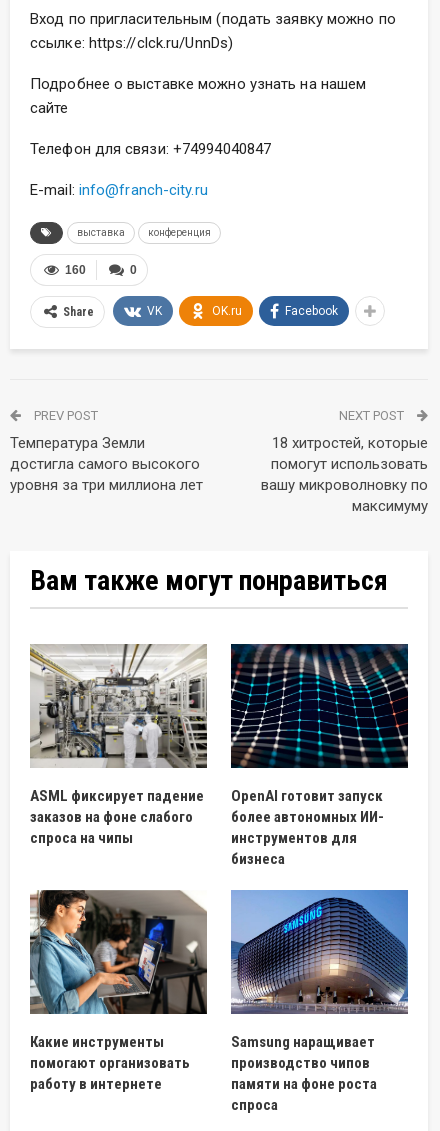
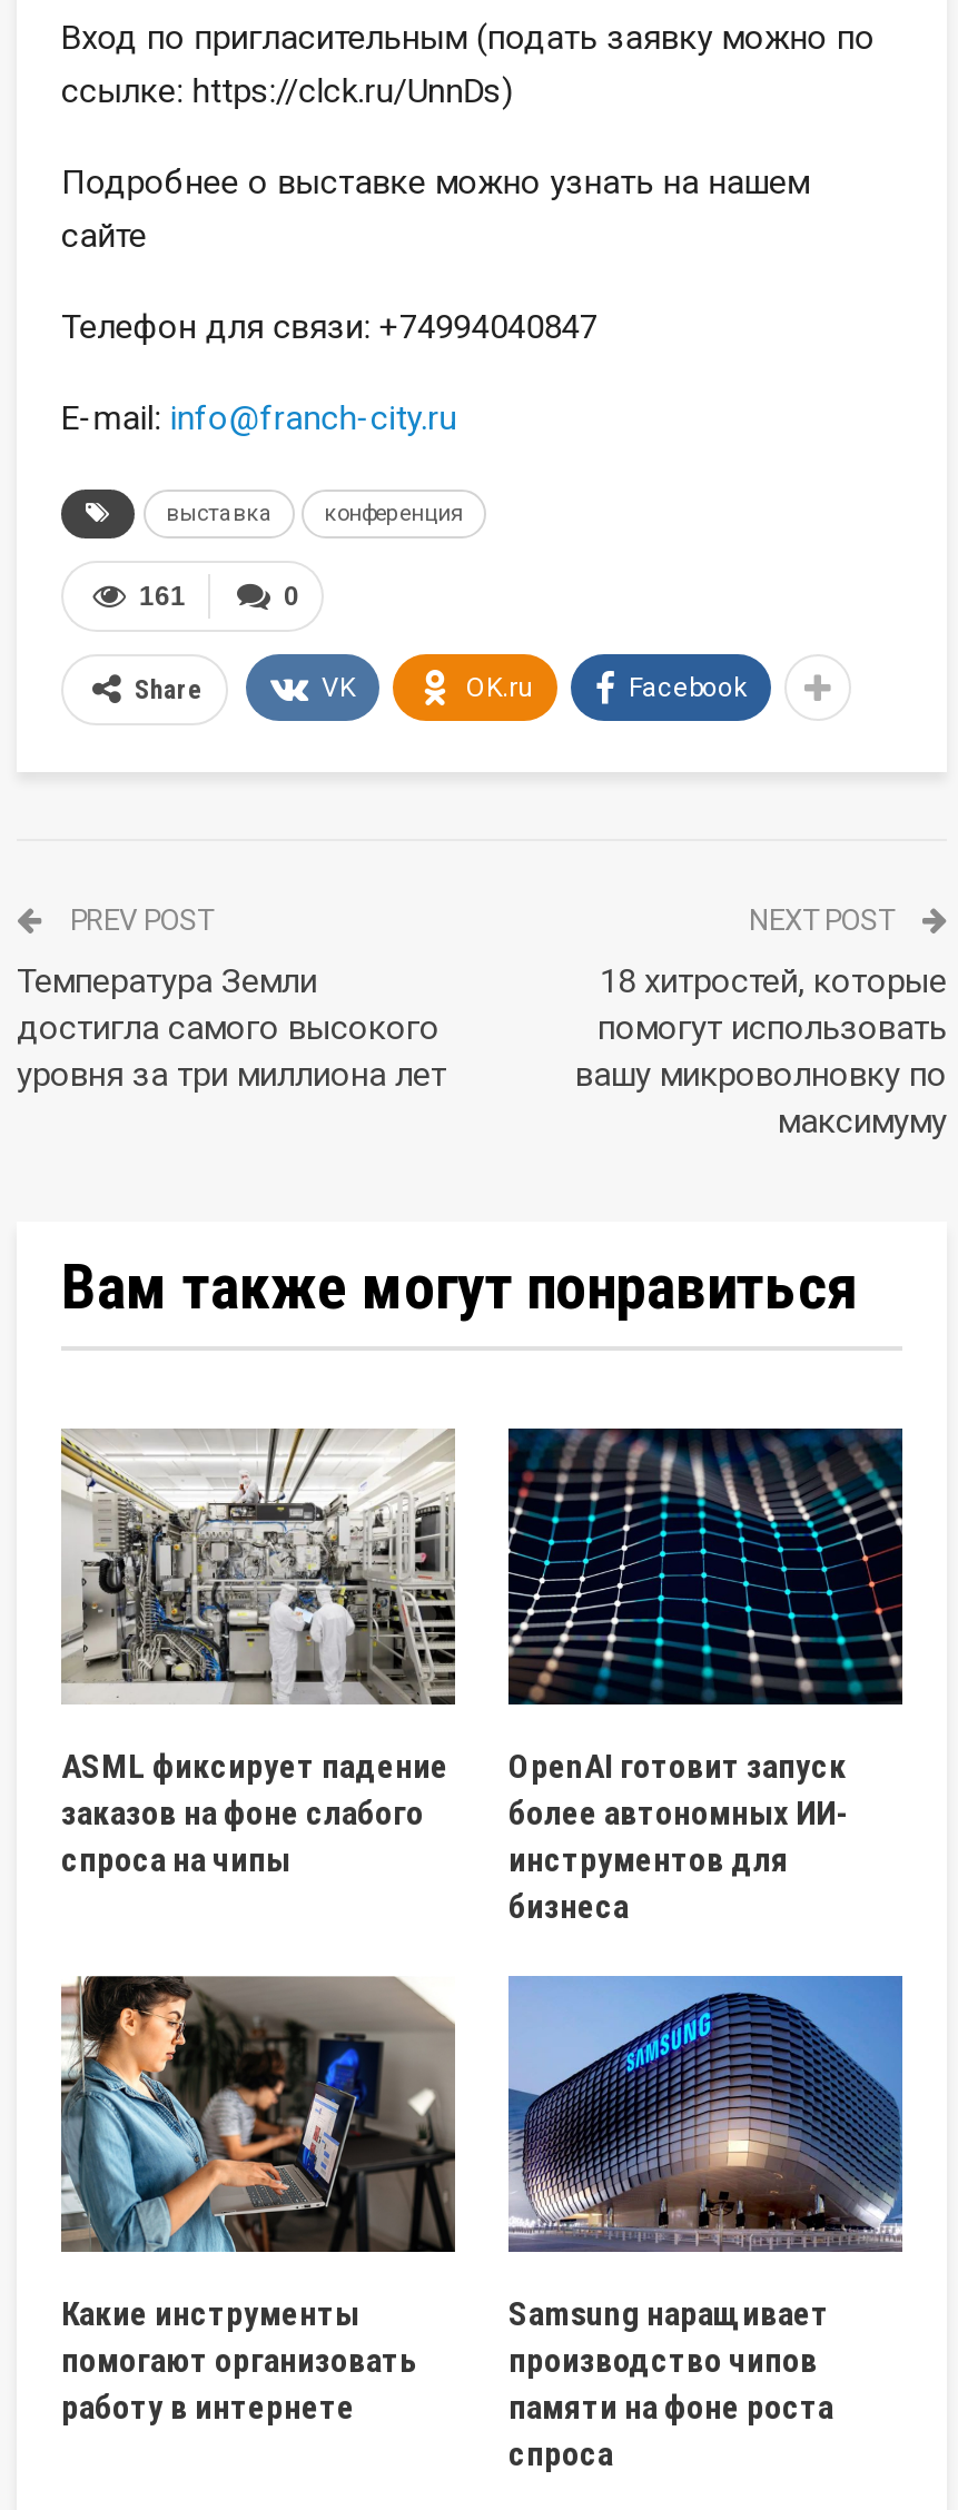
[65,263,86,277] 160 -> [139,581,186,612] 161

